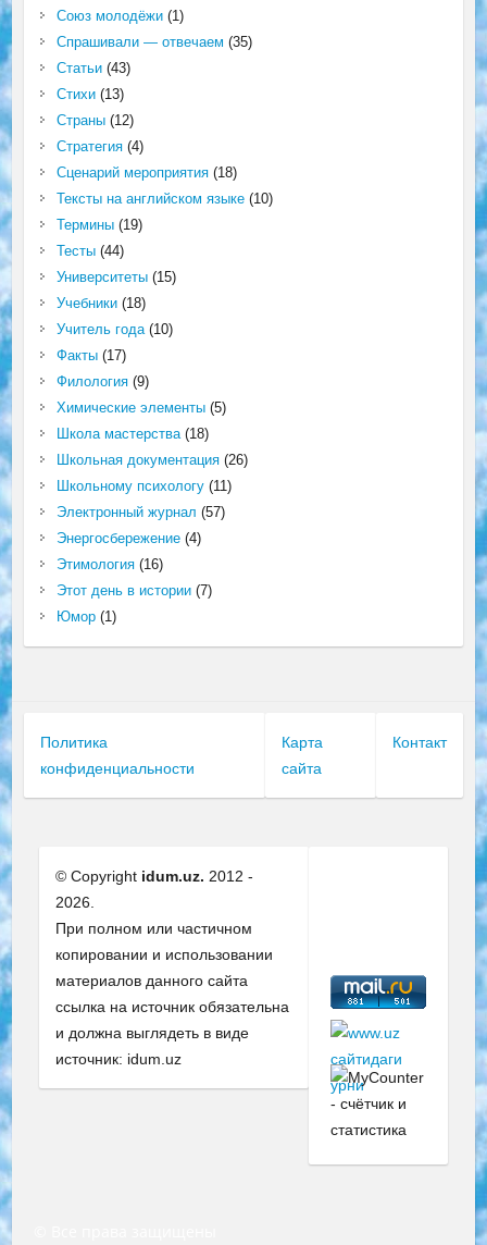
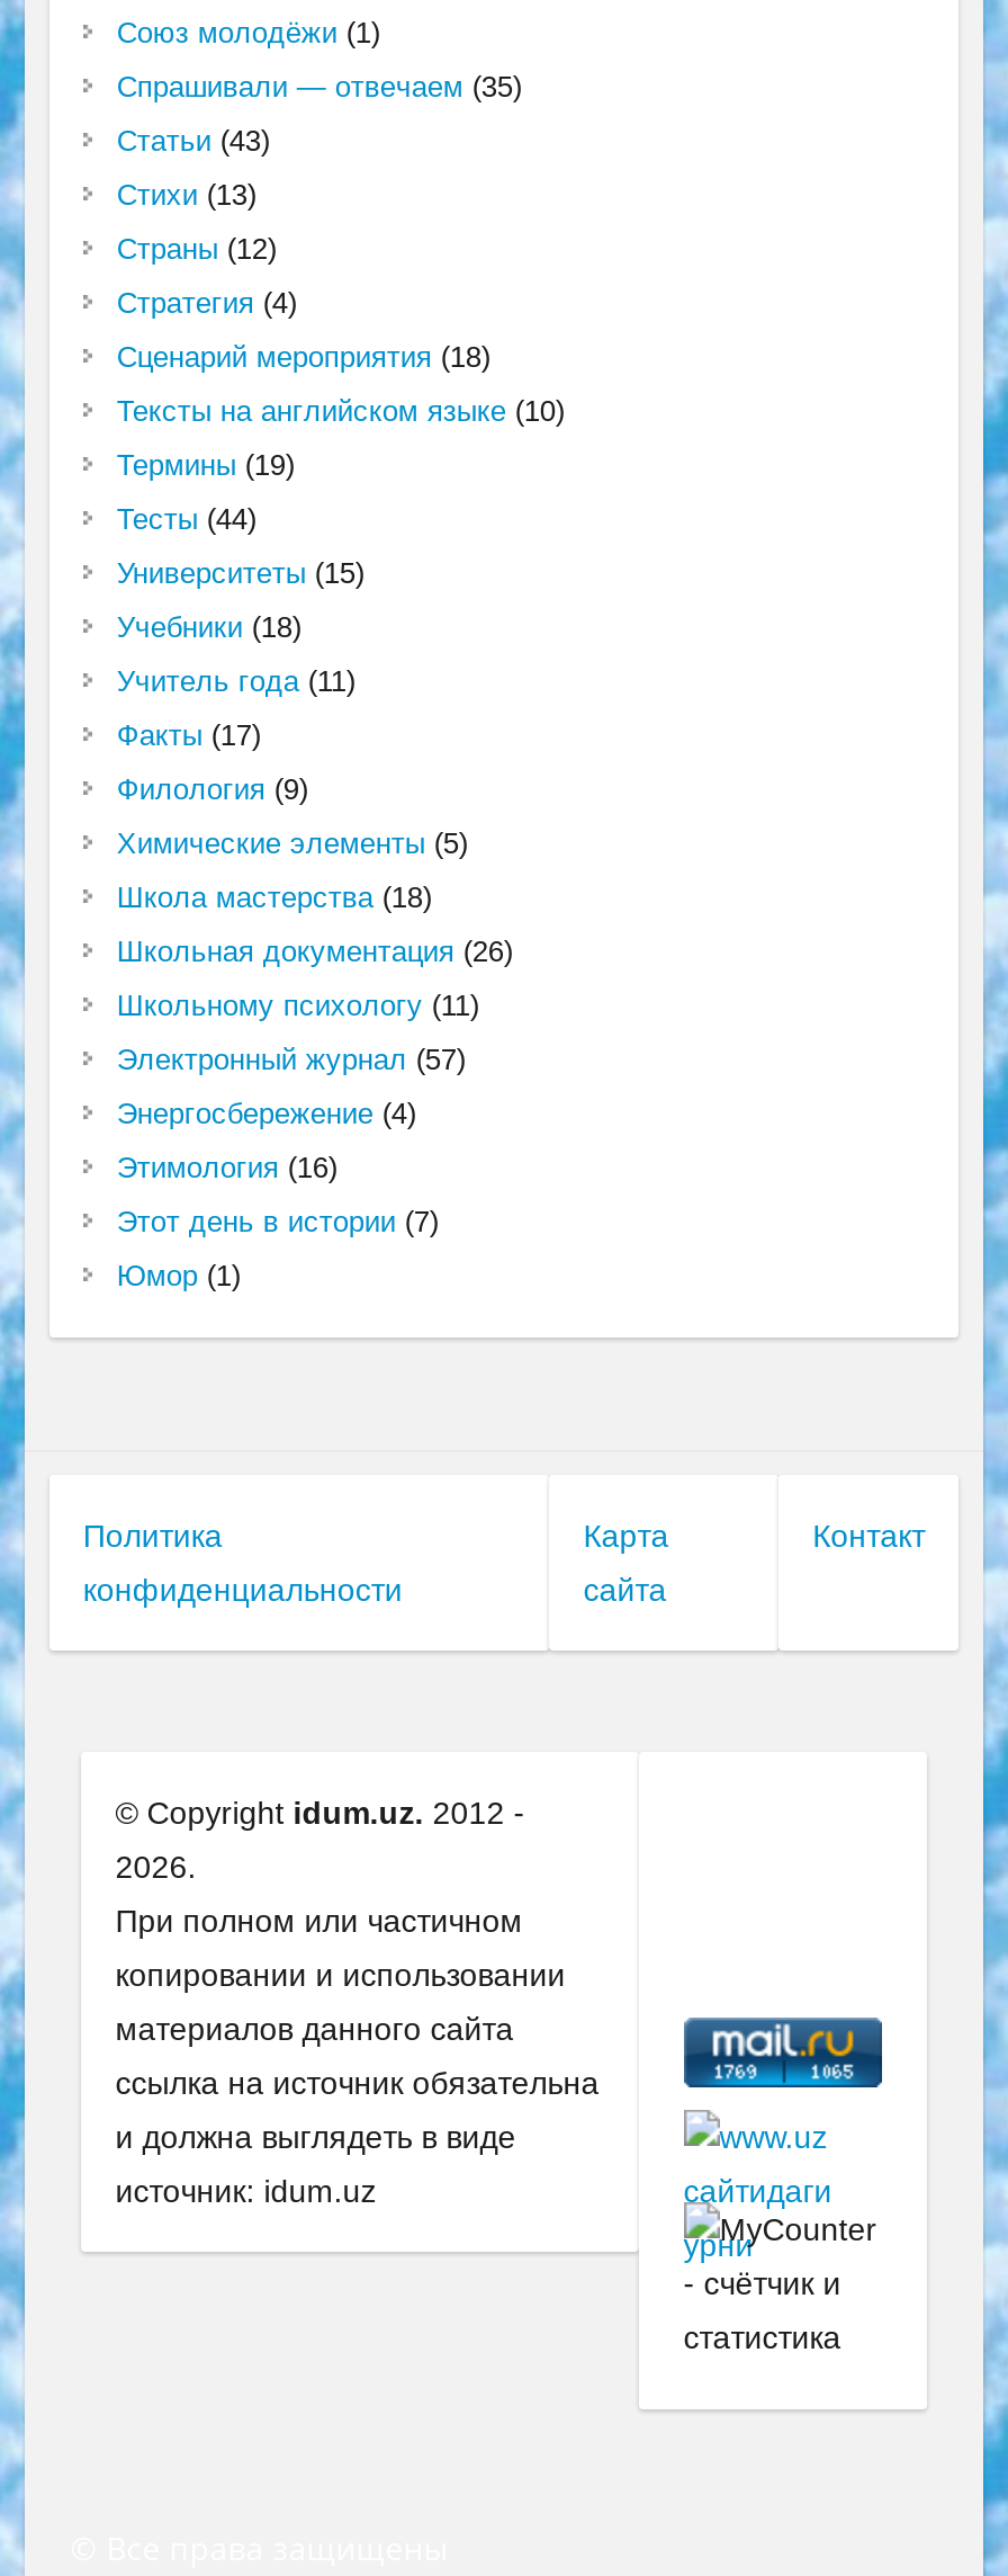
[56,321,173,337] Учитель года (10) -> [117,664,355,698] Учитель года (11)

